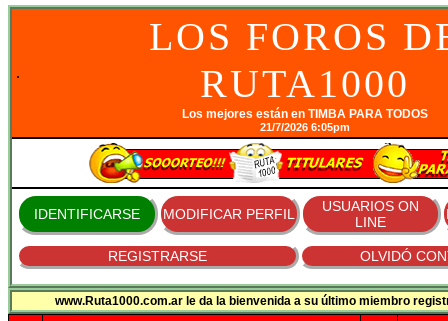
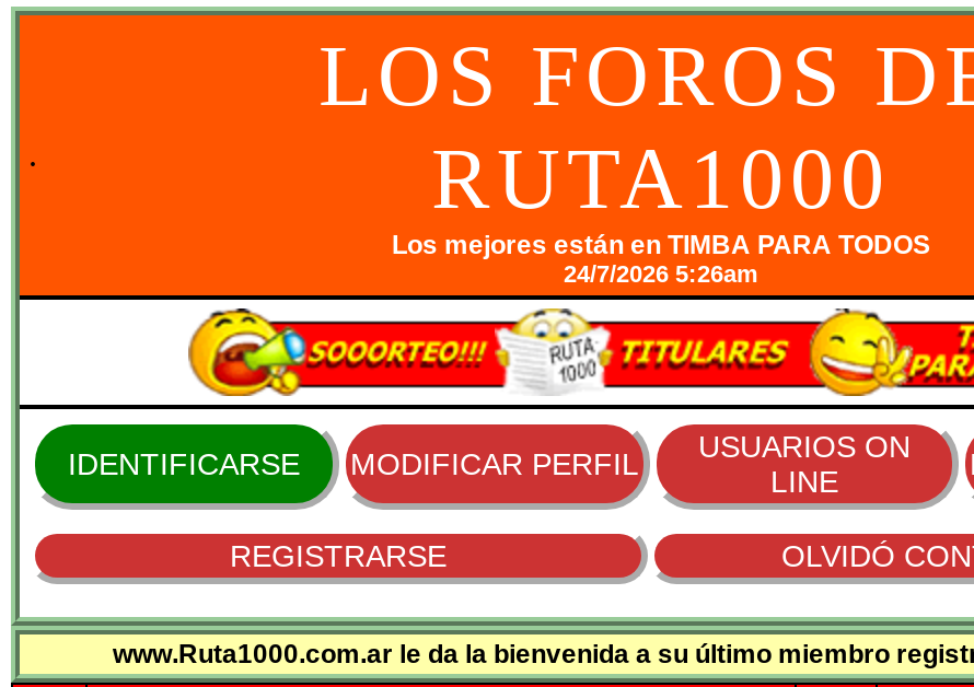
[260,121,350,133] 21/7/2026 6:05pm -> [564,260,758,287] 24/7/2026 5:26am

